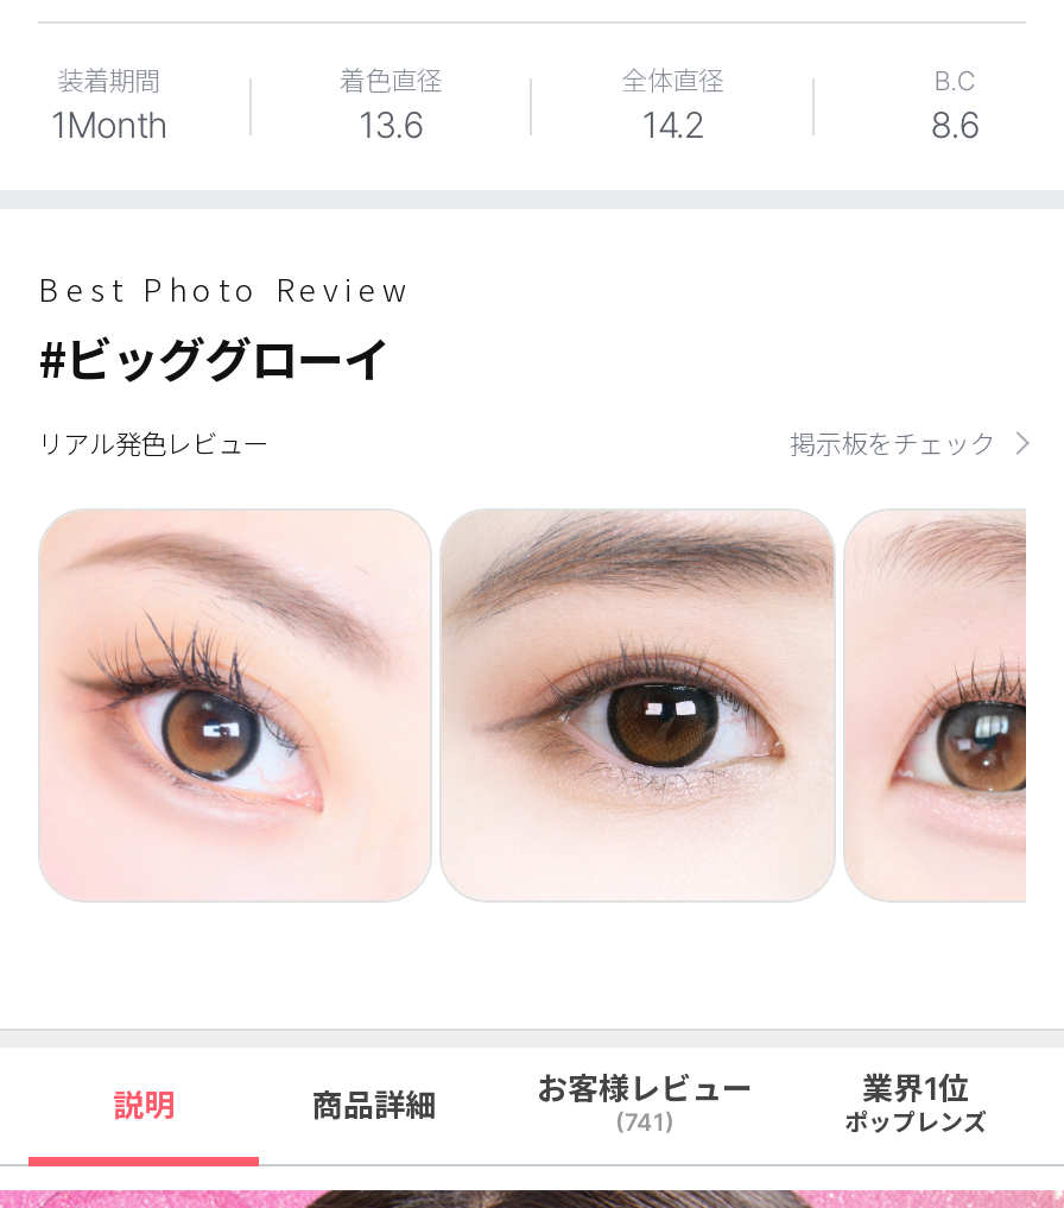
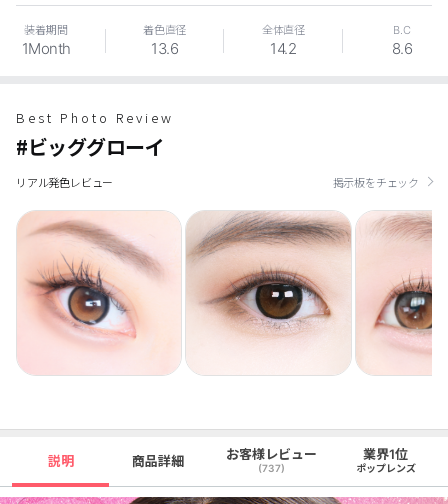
[615,1108,674,1137] (741) -> [258,462,285,474] (737)

